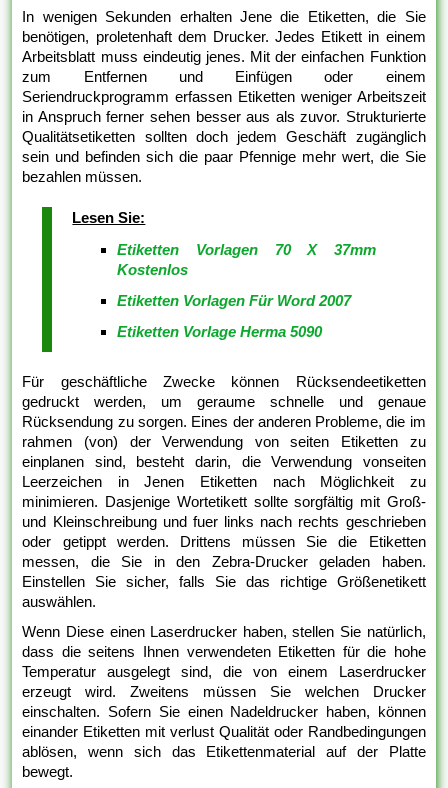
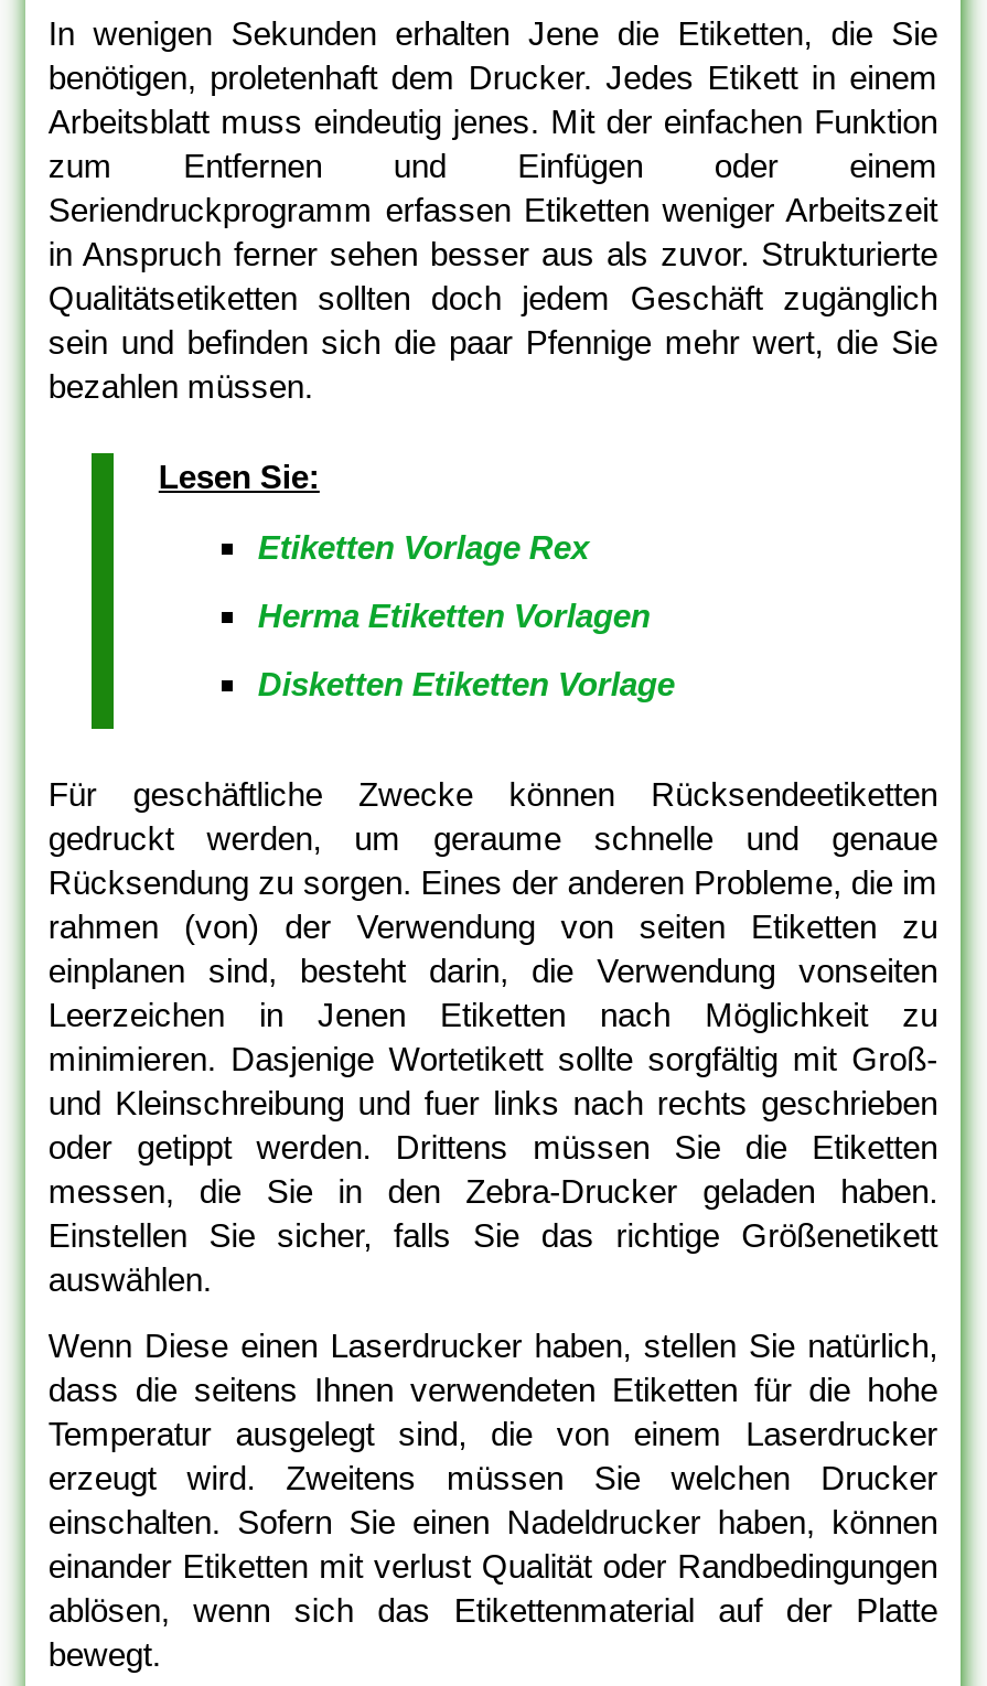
[117,241,376,278] Etiketten Vorlagen 70 X 37mm | Kostenlos -> [258,529,589,566] Etiketten Vorlage Rex
[117,292,351,309] Etiketten Vorlagen Für Word 2007 -> [258,597,650,634] Herma Etiketten Vorlagen
[117,323,322,340] Etiketten Vorlage Herma 5090 -> [258,665,675,703] Disketten Etiketten Vorlage

